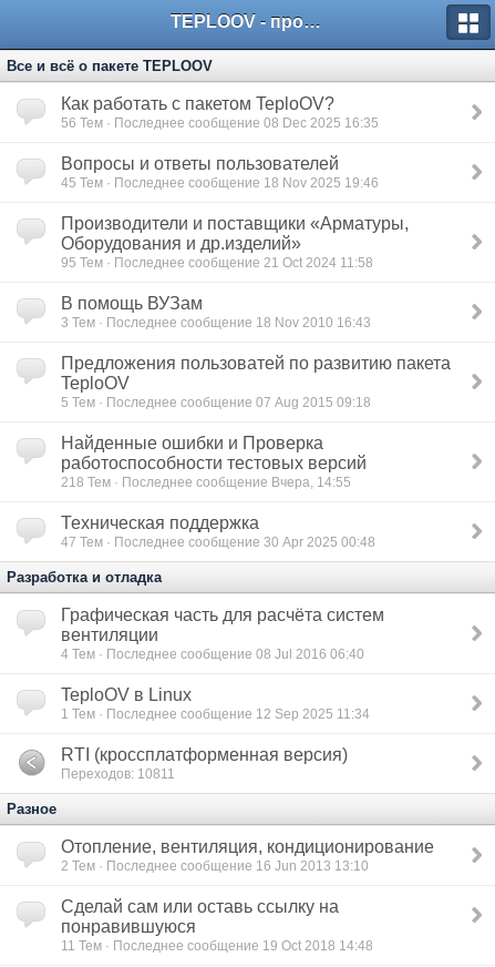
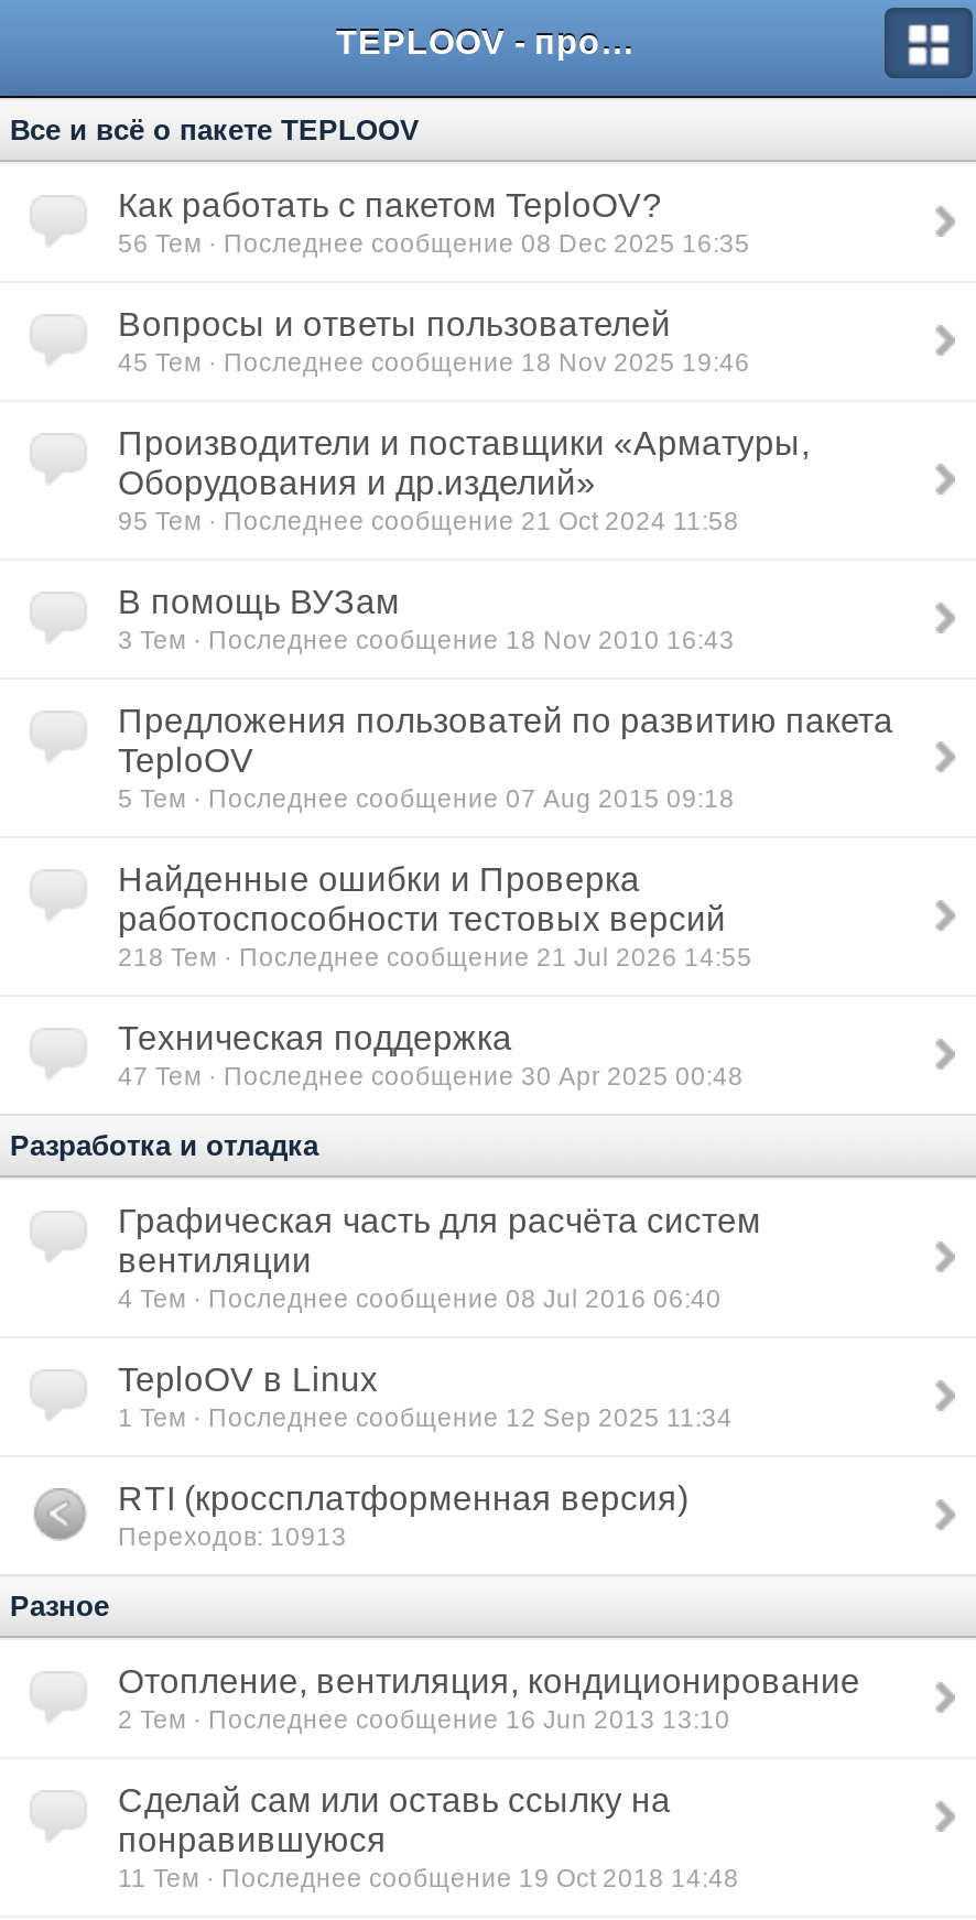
[61,475,351,489] 218 Тем · Последнее сообщение Вчера, 14:55 -> [118,942,752,970] 218 Тем · Последнее сообщение 21 Jul 2026 14:55
[61,766,175,781] Переходов: 10811 -> [118,1521,347,1550] Переходов: 10913

